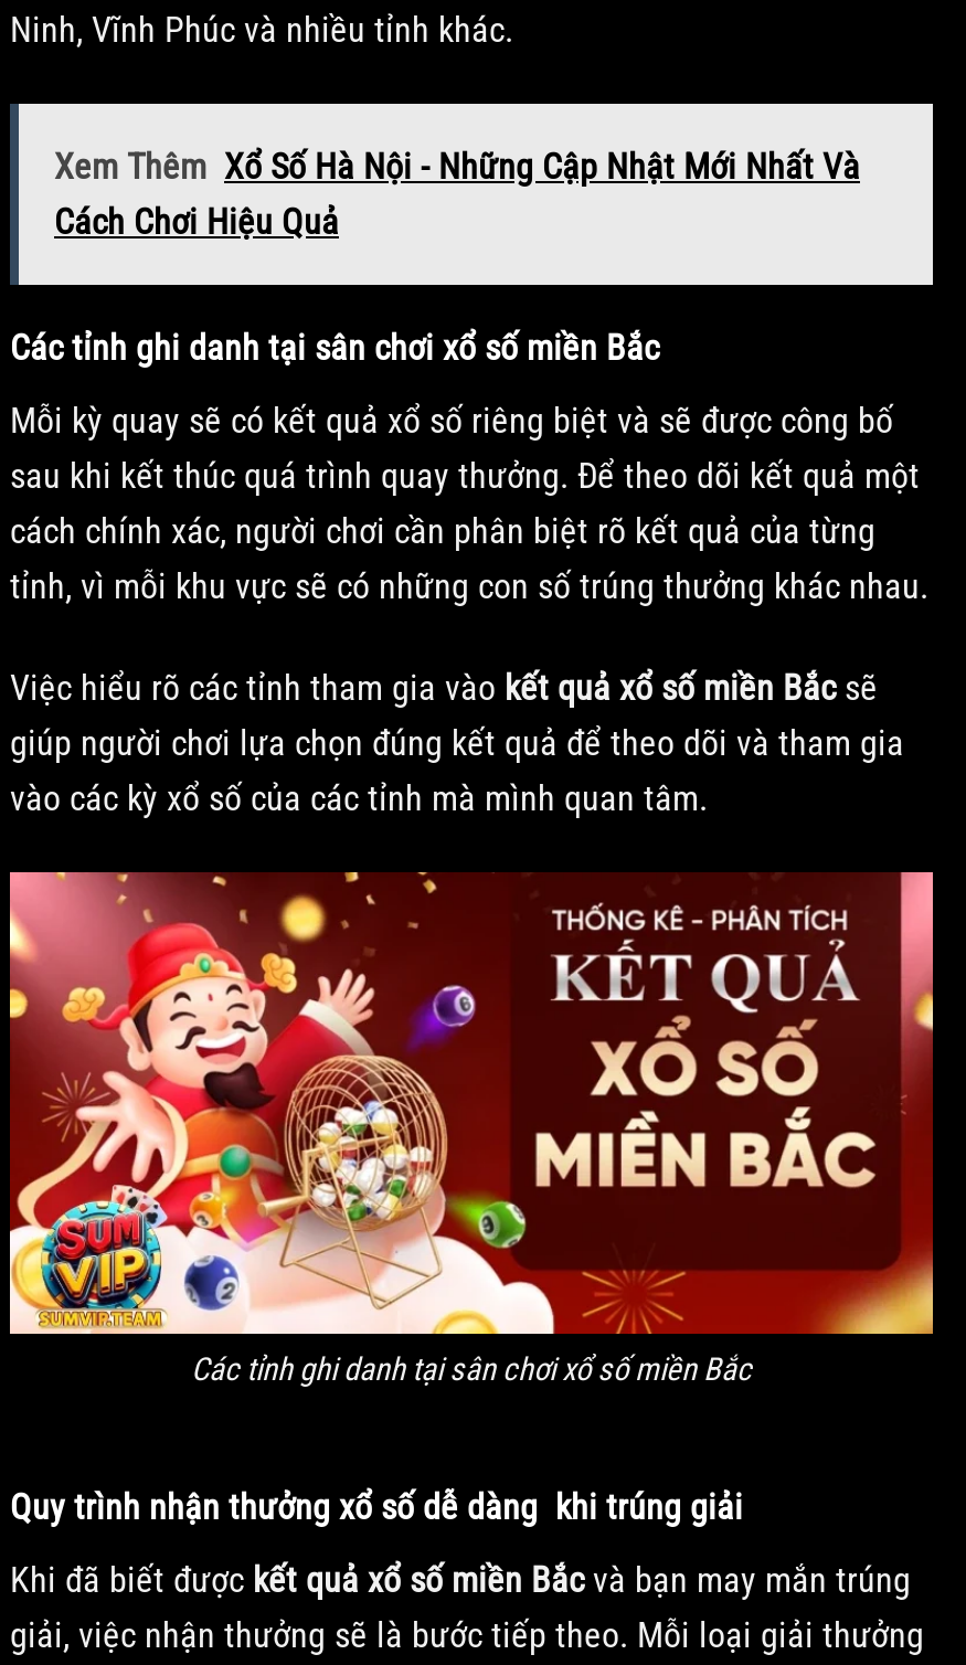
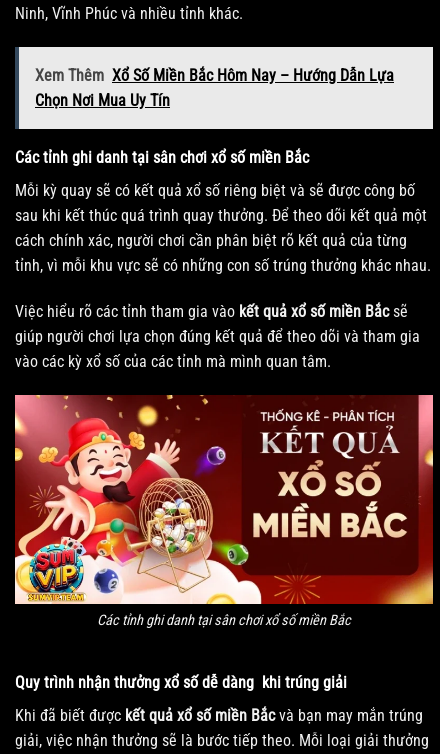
[54,146,860,243] Xem Thêm Xổ Số Hà Nội - Những Cập Nhật Mới Nhất Và | Cách Chơi Hiệu Quả -> [35,66,394,110] Xem Thêm Xổ Số Miền Bắc Hôm Nay – Hướng Dẫn Lựa | Chọn Nơi Mua Uy Tín

